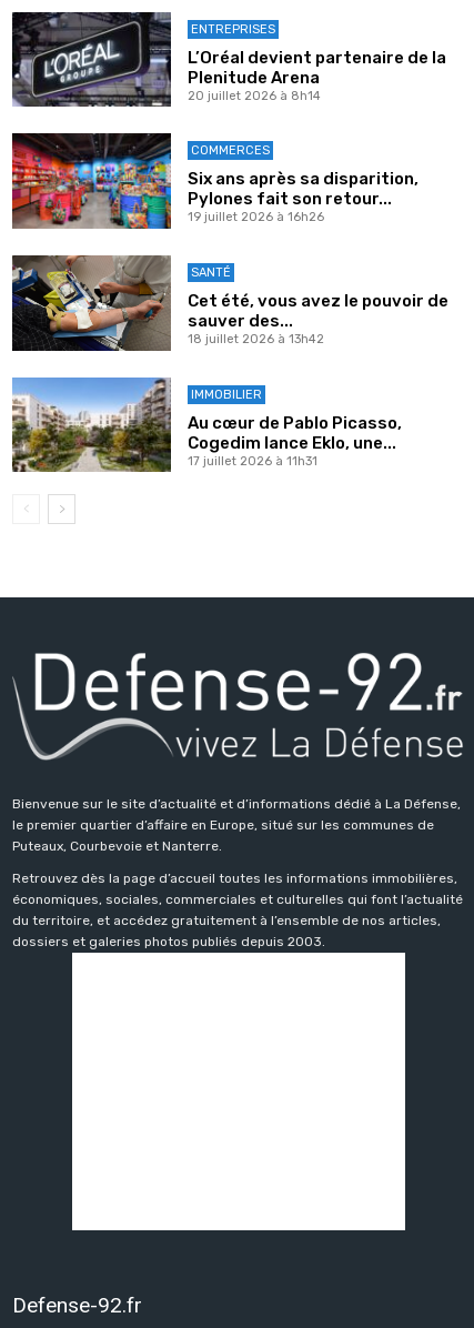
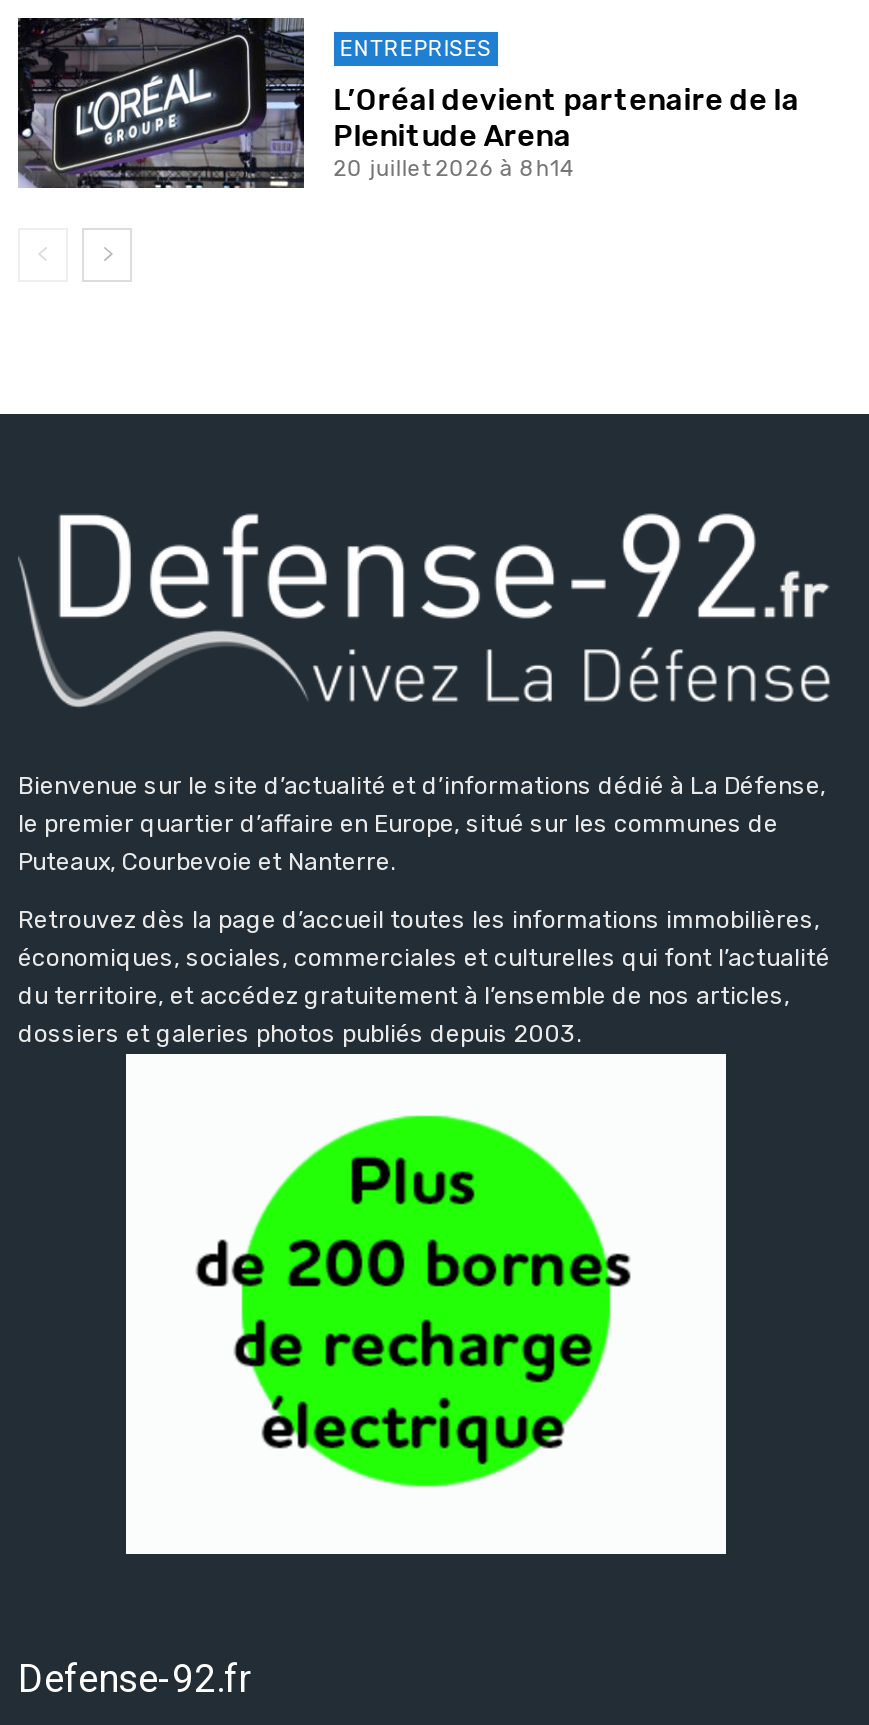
[11,132,418,230] [image] | COMMERCES | Six ans après sa disparition, | Pylones fait son retour... | 19 juillet 2026 à 16h26 -> none
[11,254,448,352] [image] | SANTÉ | Cet été, vous avez le pouvoir de | sauver des... | 18 juillet 2026 à 13h42 -> none
[11,376,402,473] [image] | IMMOBILIER | Au cœur de Pablo Picasso, | Cogedim lance Eklo, une... | 17 juillet 2026 à 11h31 -> none
none -> [194,1114,632,1488] [image]

